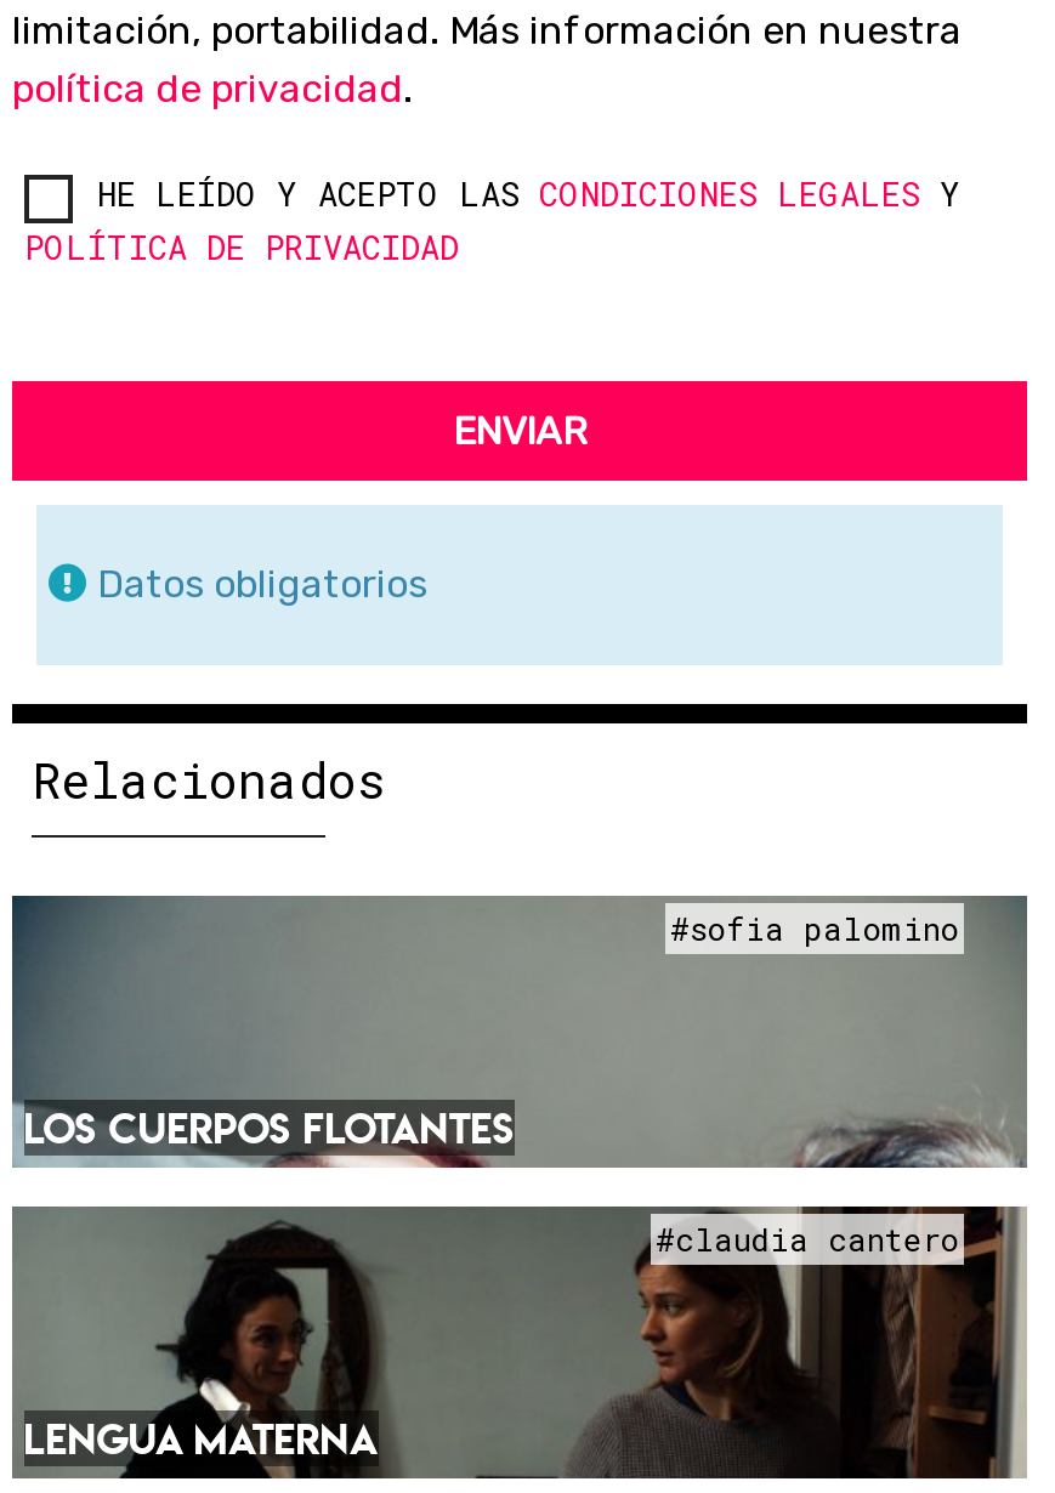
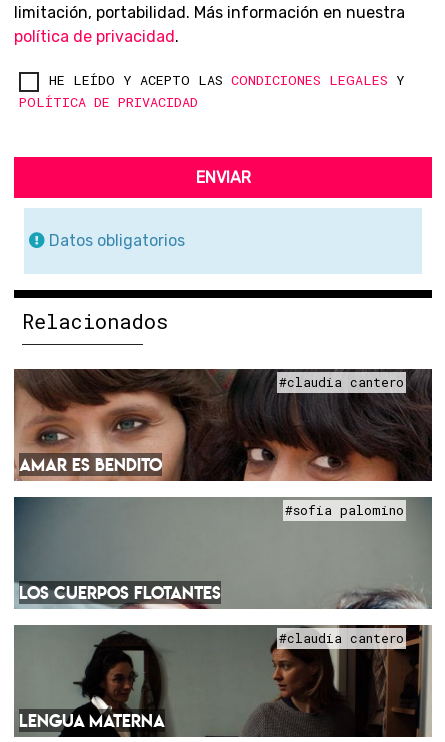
none -> [13,368,433,482] [image] | #claudia cantero
none -> [19,453,162,476] AMAR ES BENDITO

